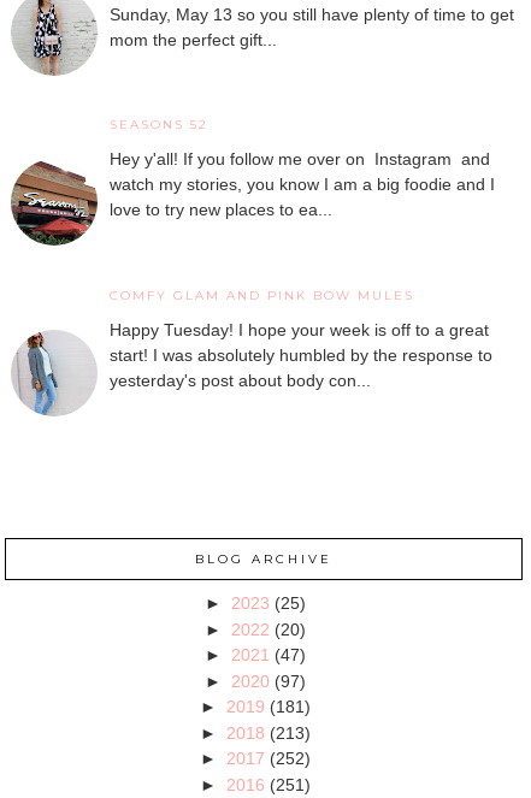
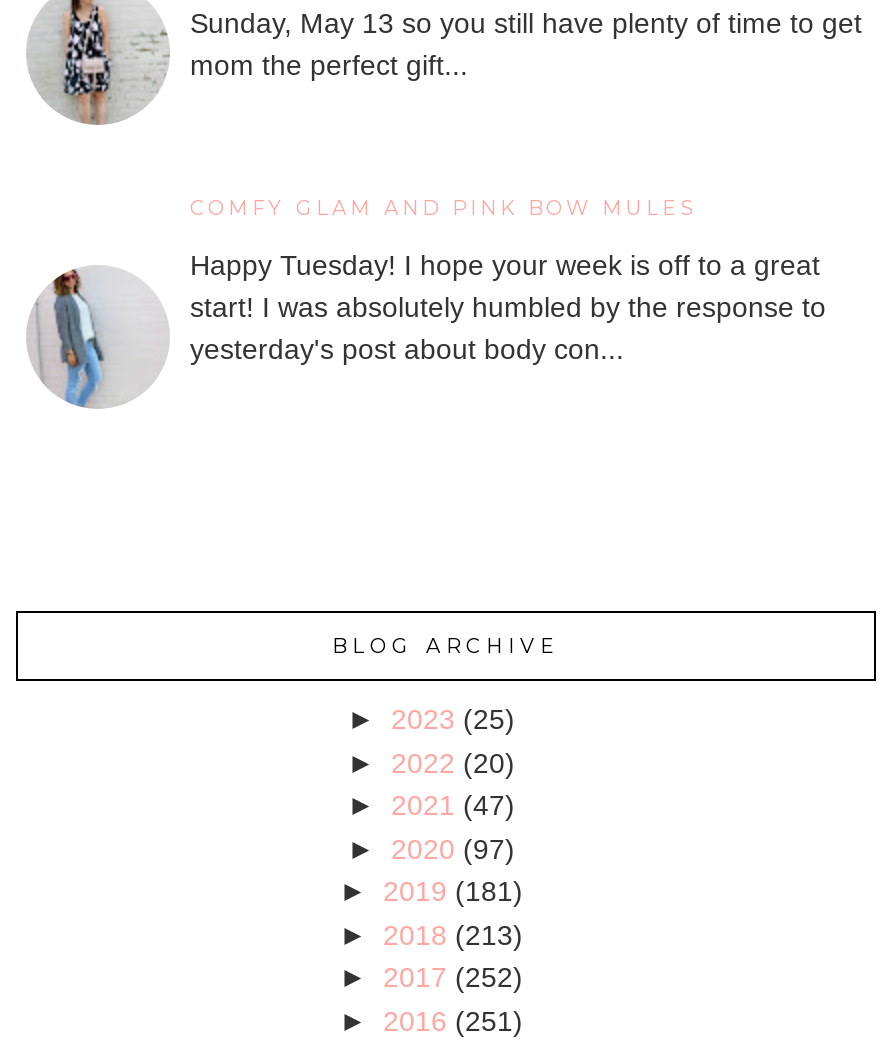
[11,117,495,246] [image] | SEASONS 52 | Hey y'all! If you follow me over on Instagram and | watch my stories, you know I am a big foodie and I | love to try new places to ea... -> none

